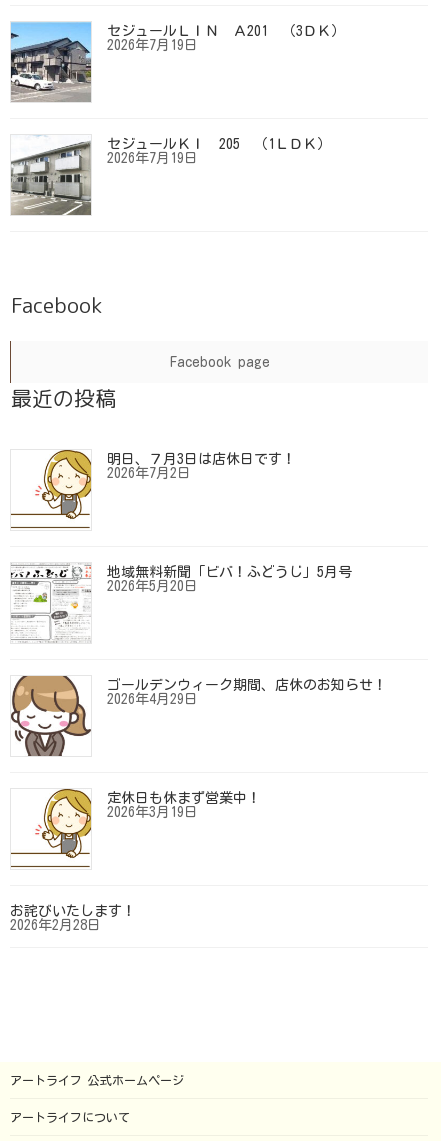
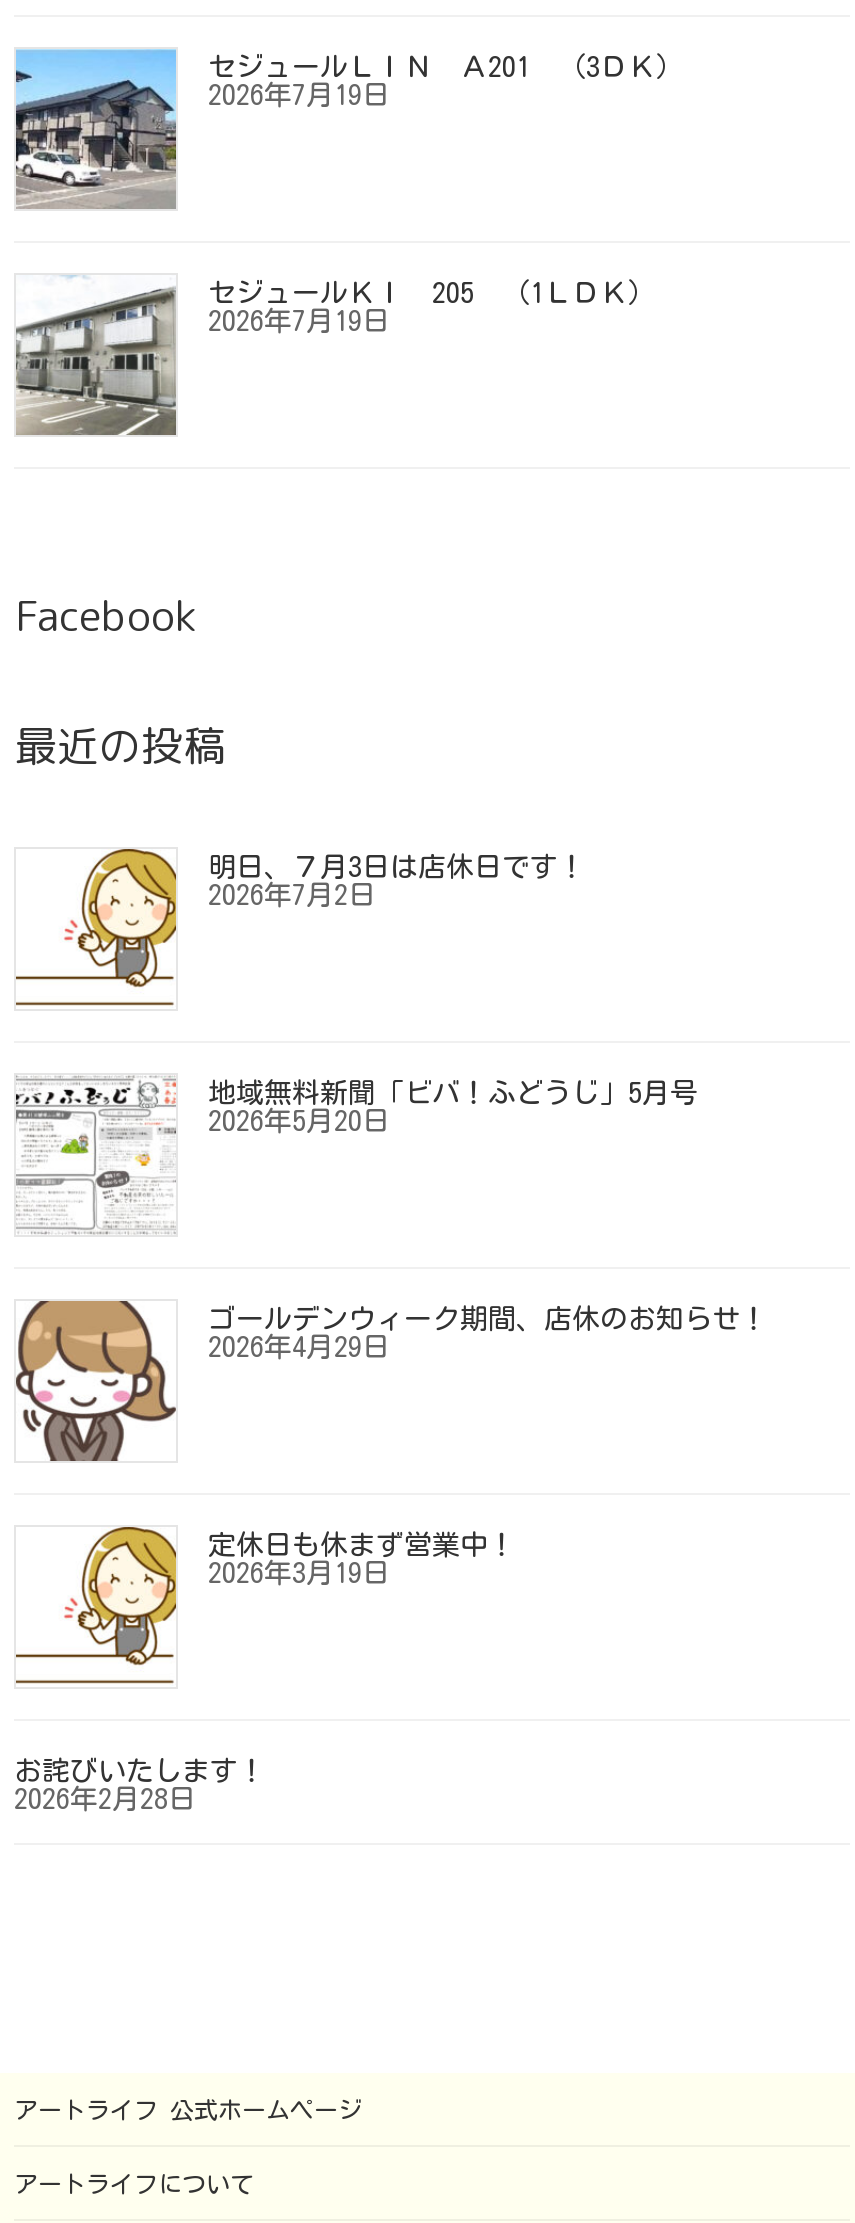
[169,355,269,369] Facebook page -> none

